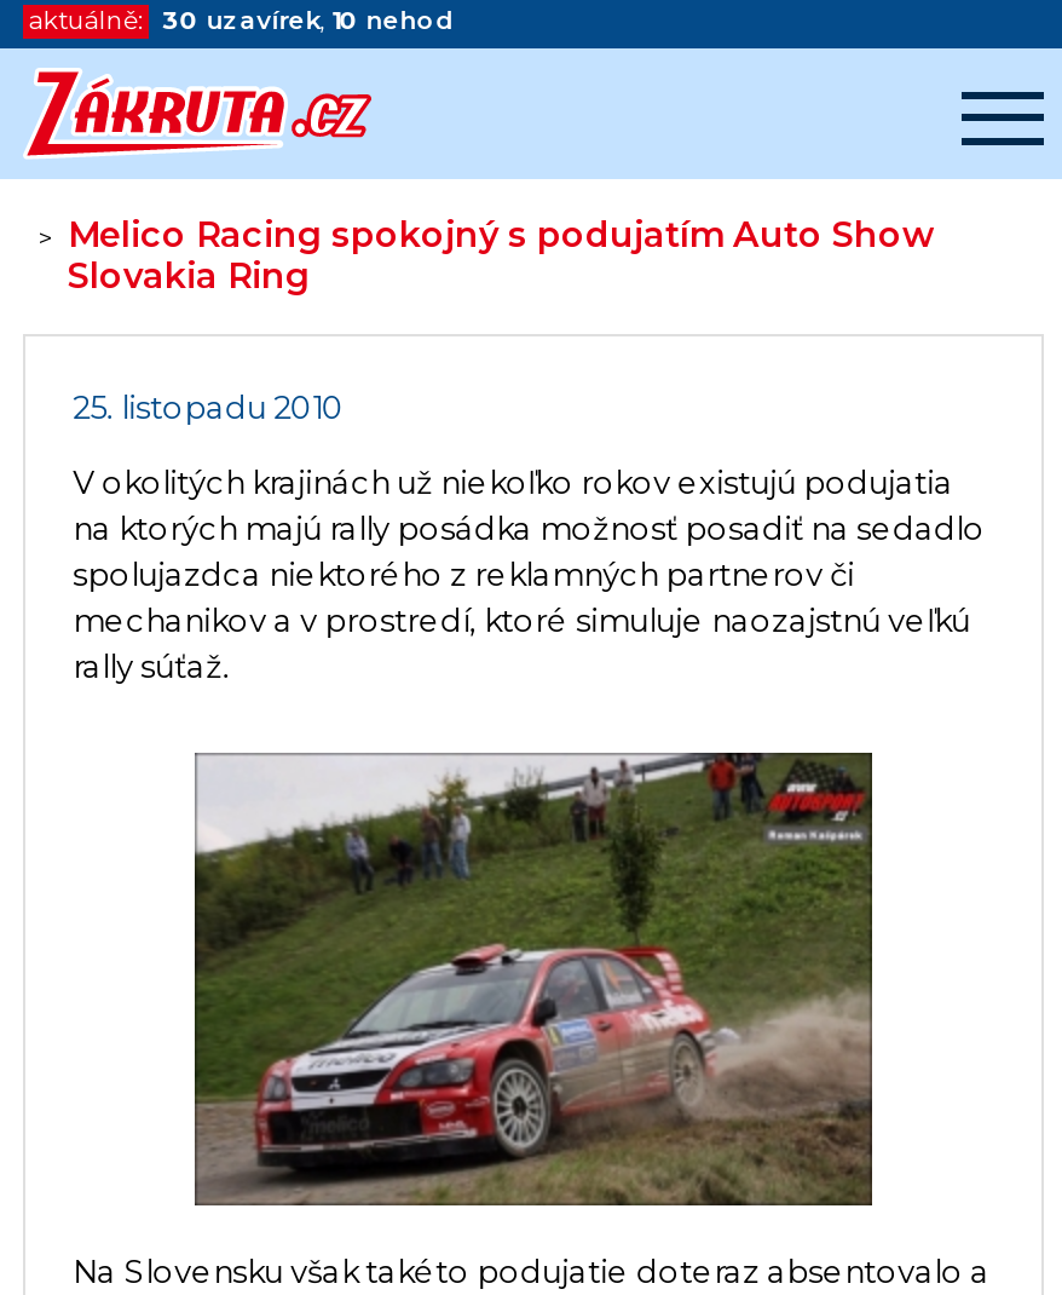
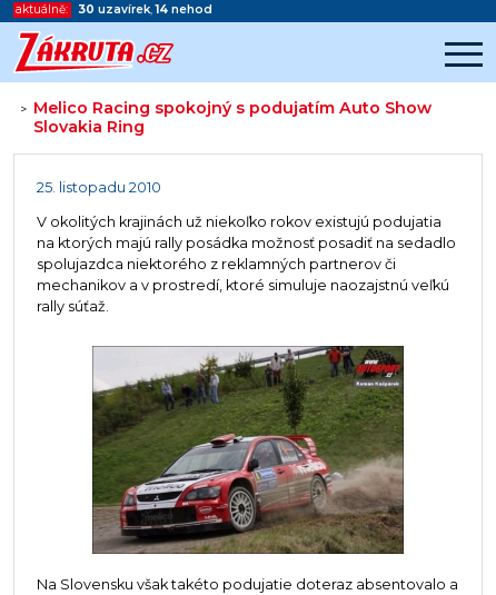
[162,5,455,37] 30 uzavírek, 10 nehod -> [77,2,212,17] 30 uzavírek, 14 nehod

